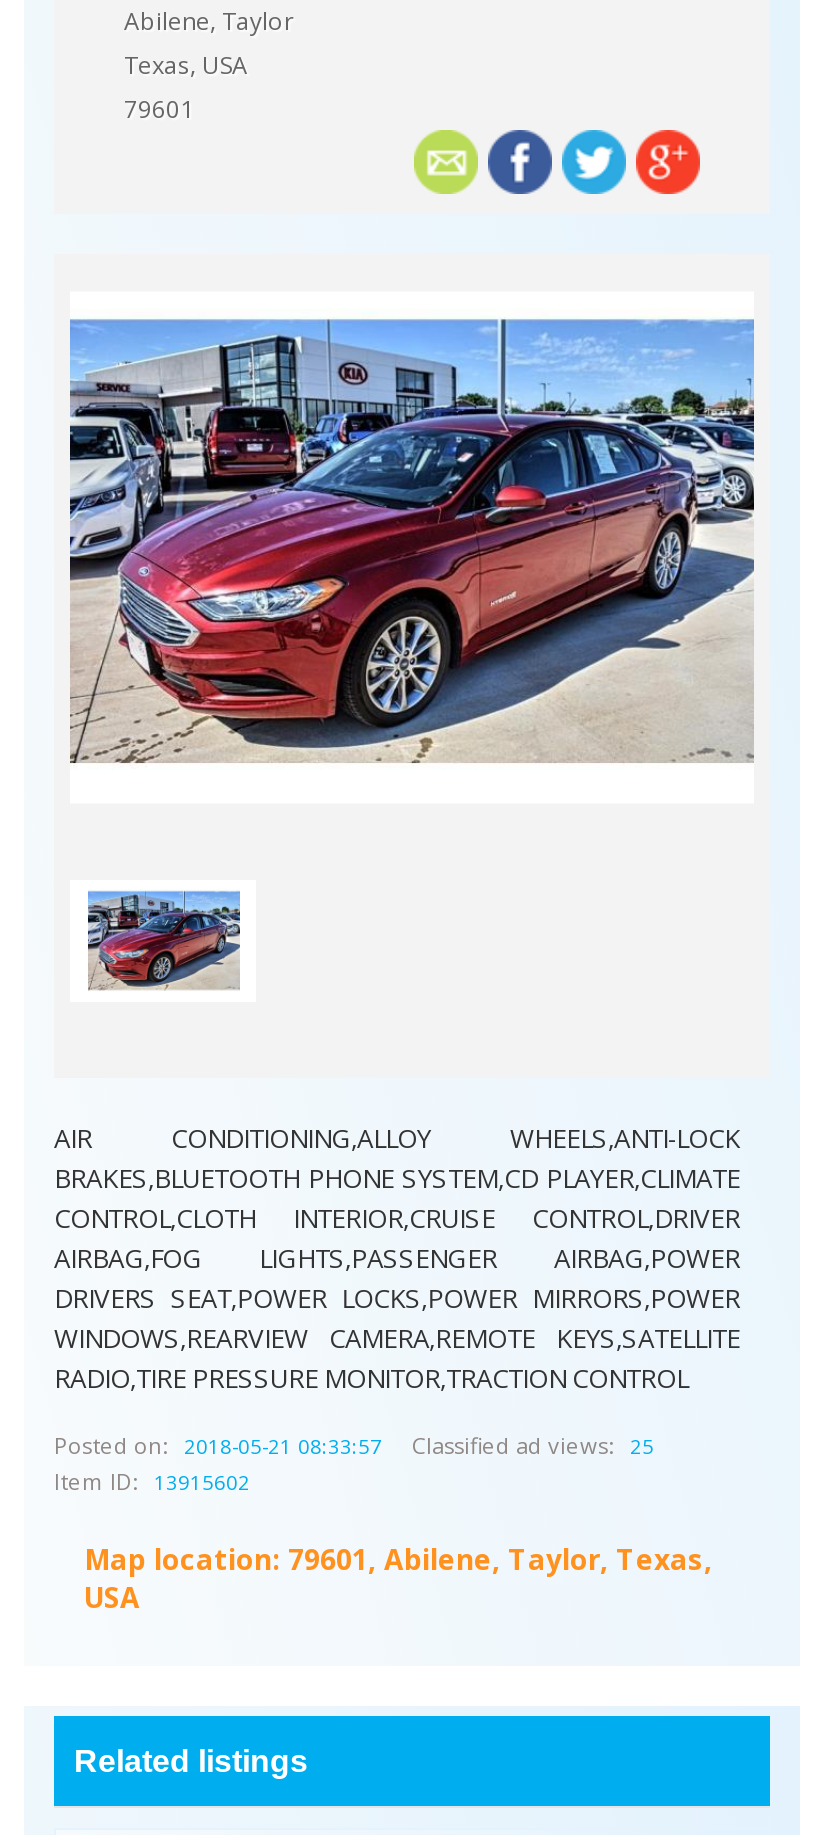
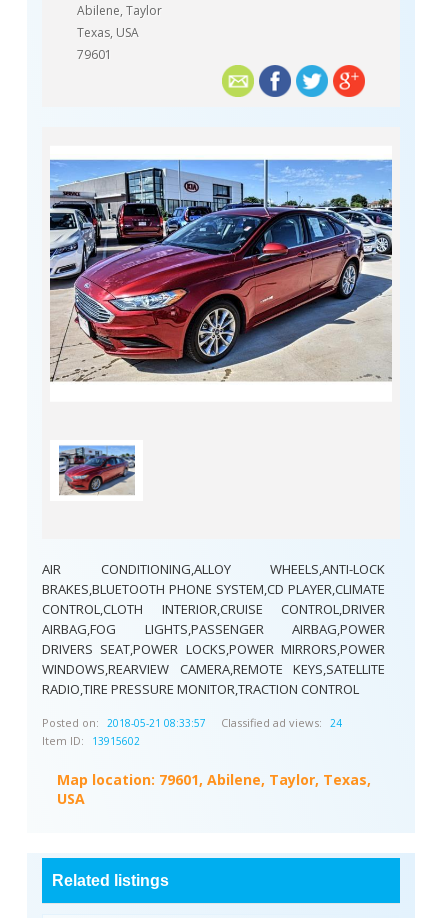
[412,1430,654,1460] Classified ad views: 25 -> [221,715,342,730] Classified ad views: 24

